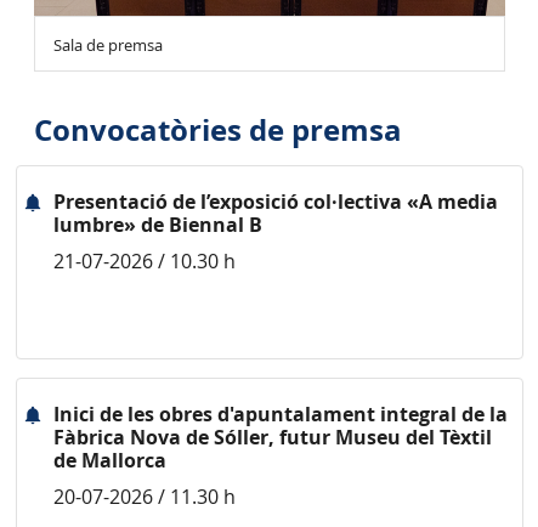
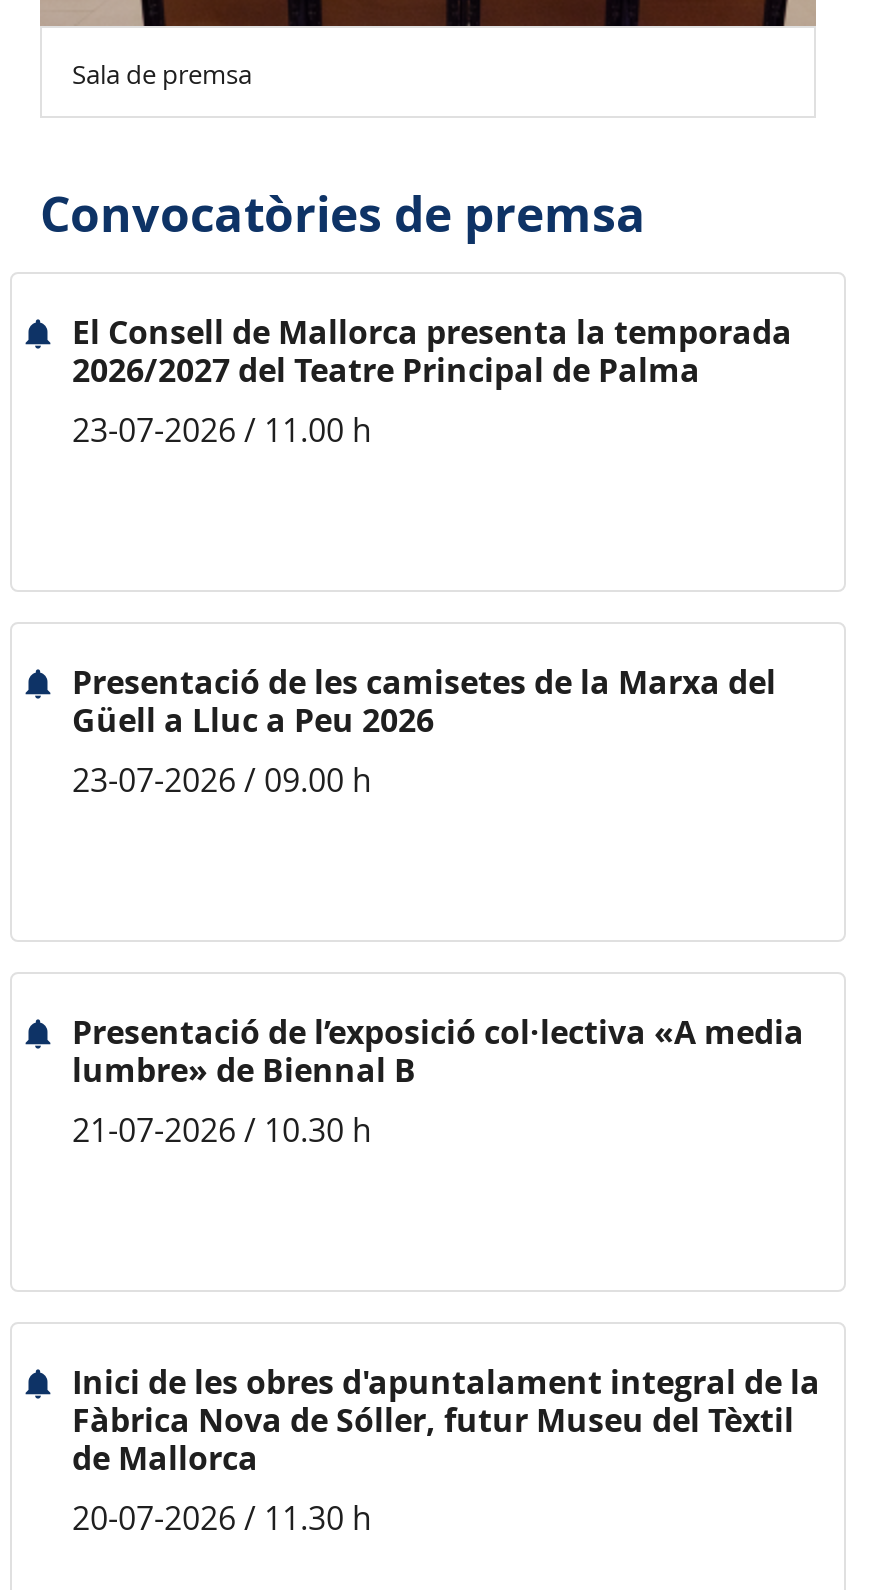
none -> [72,310,792,452] El Consell de Mallorca presenta la temporada | 2026/2027 del Teatre Principal de Palma | 23-07-2026 / 11.00 h
none -> [72,660,776,802] Presentació de les camisetes de la Marxa del | Güell a Lluc a Peu 2026 | 23-07-2026 / 09.00 h

